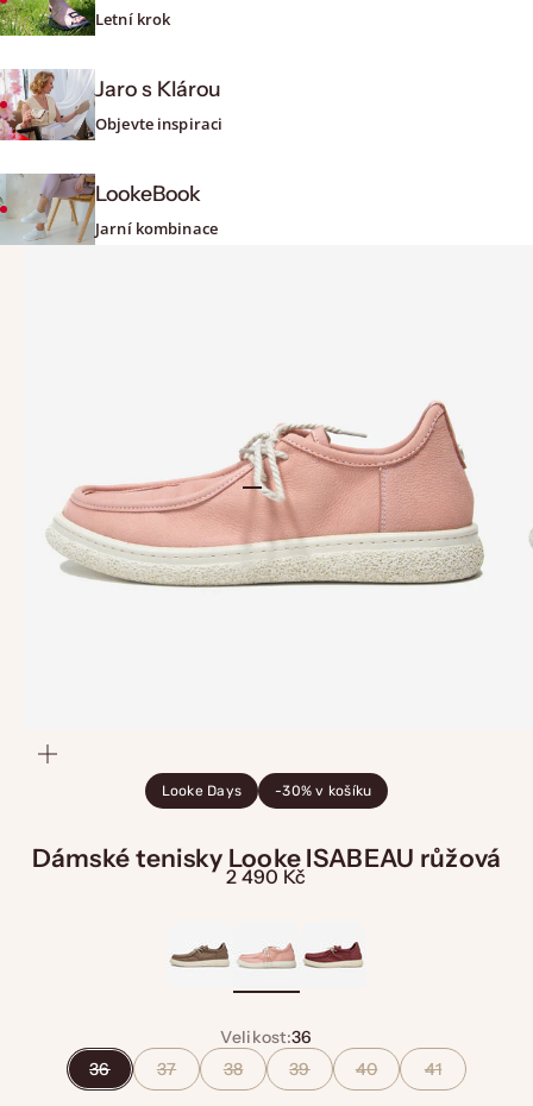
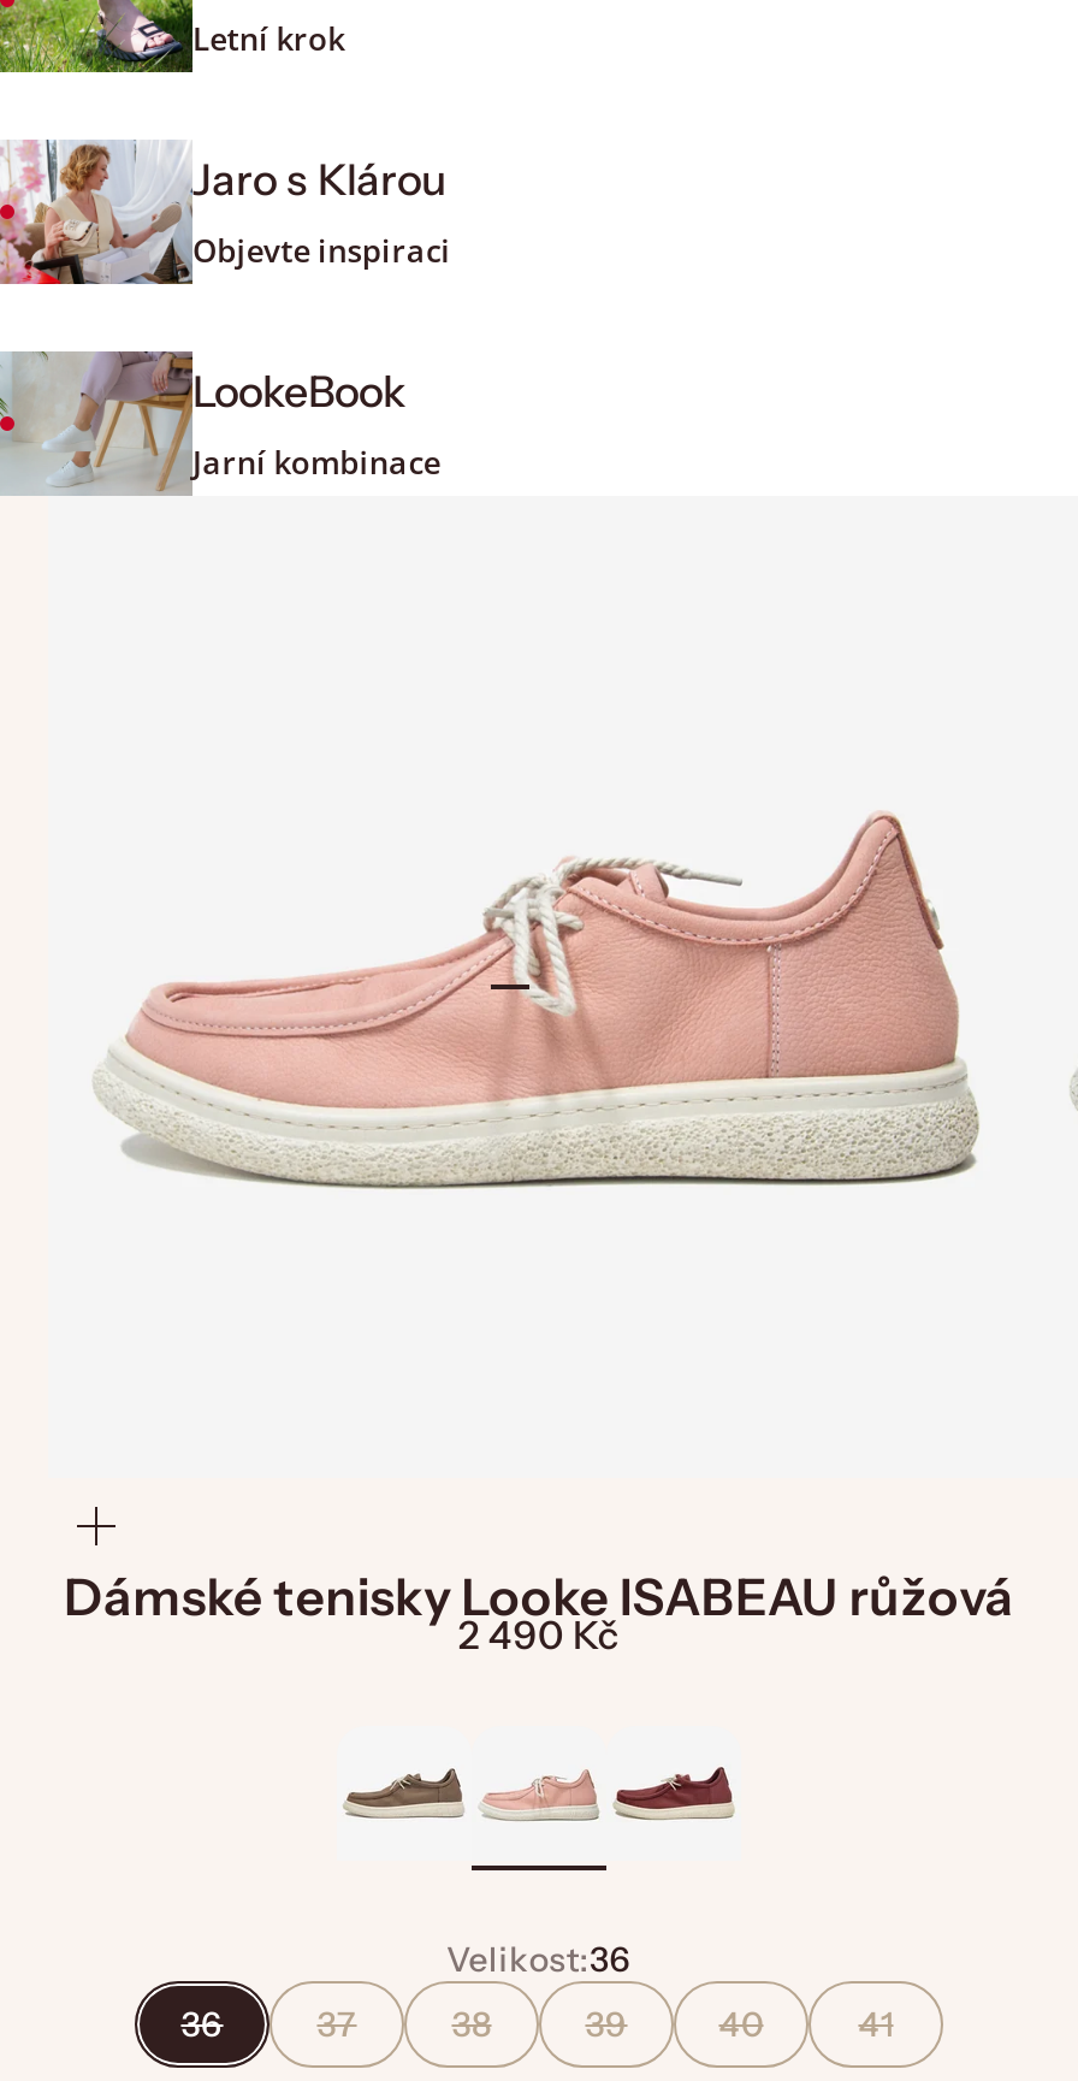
[161,783,372,799] Looke Days | -30% v košíku -> none

